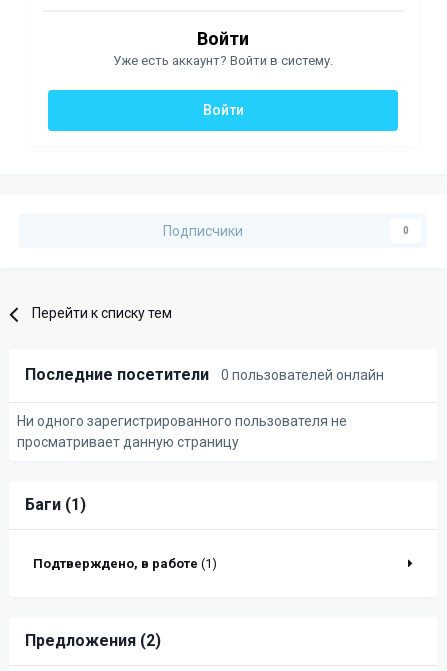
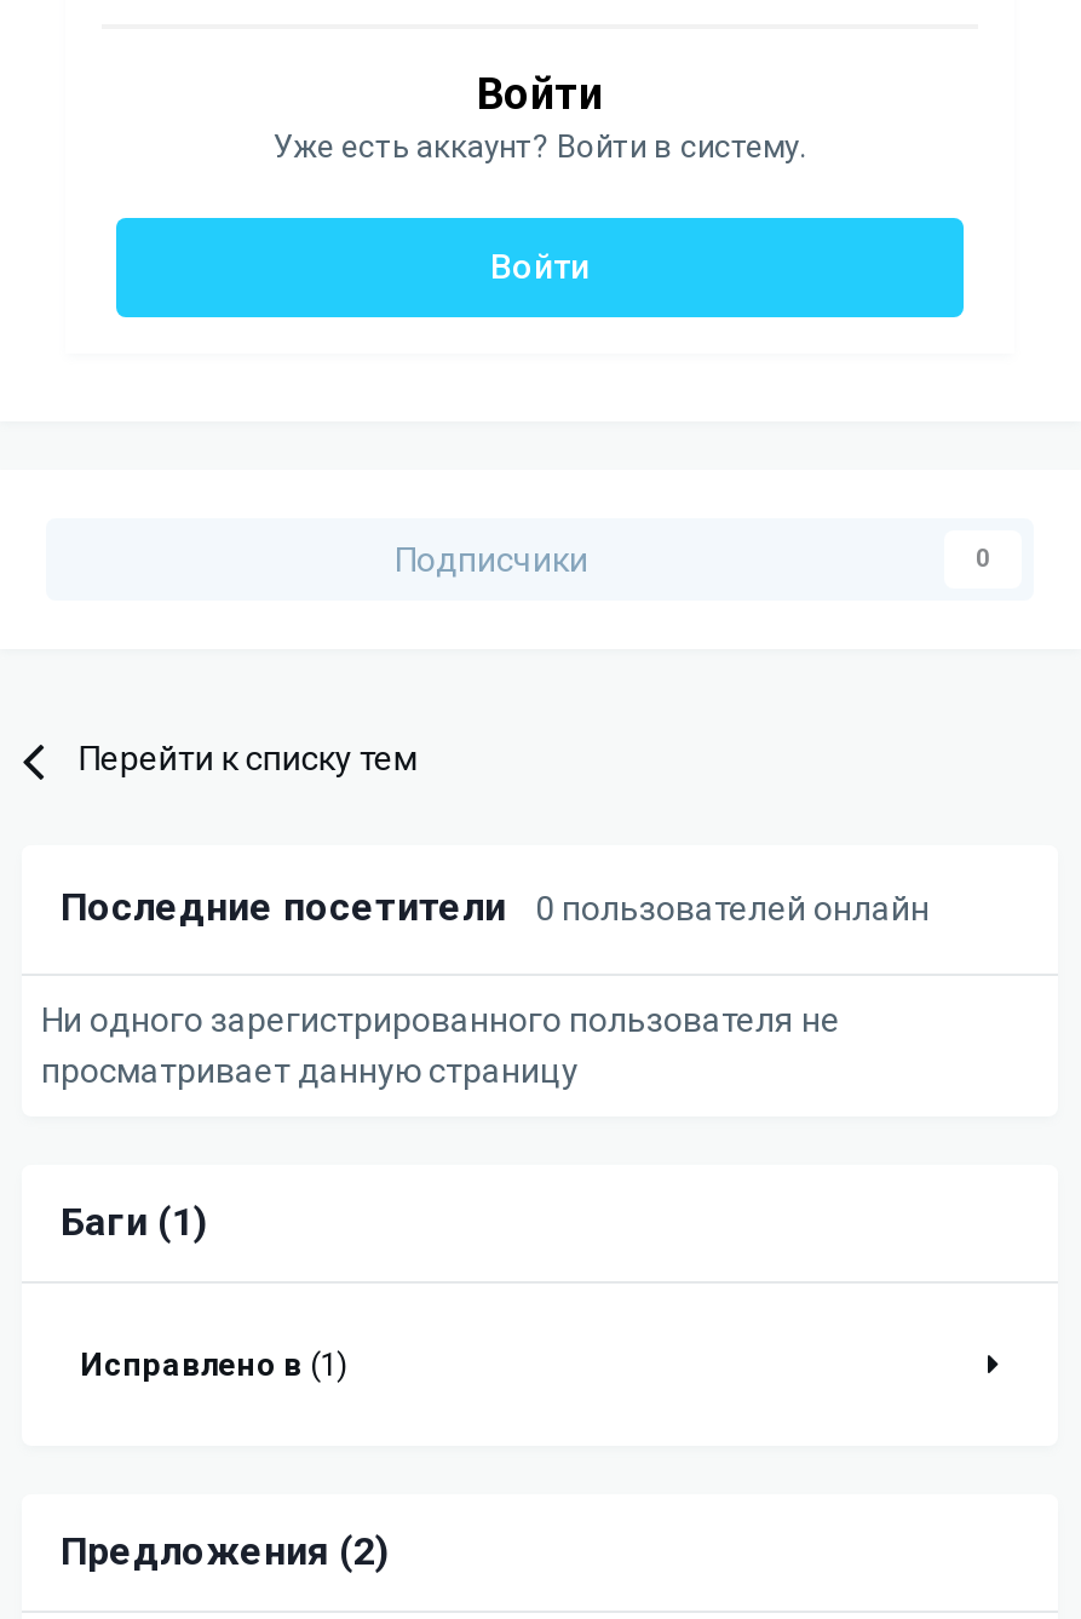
[33,556,217,571] Подтверждено, в работе (1) -> [80,1347,349,1384] Исправлено в (1)

